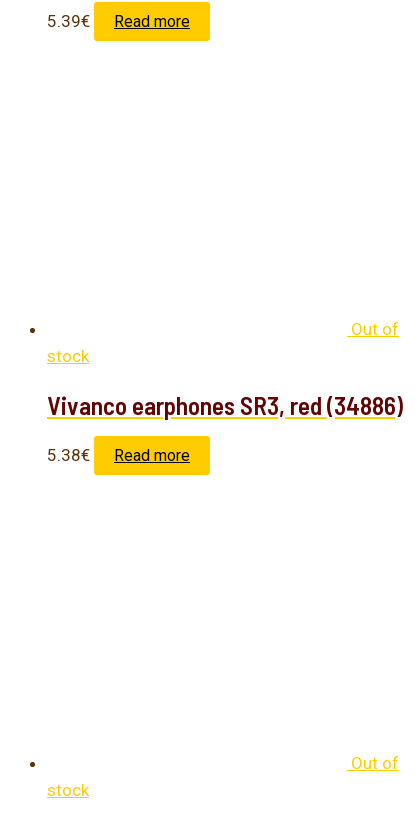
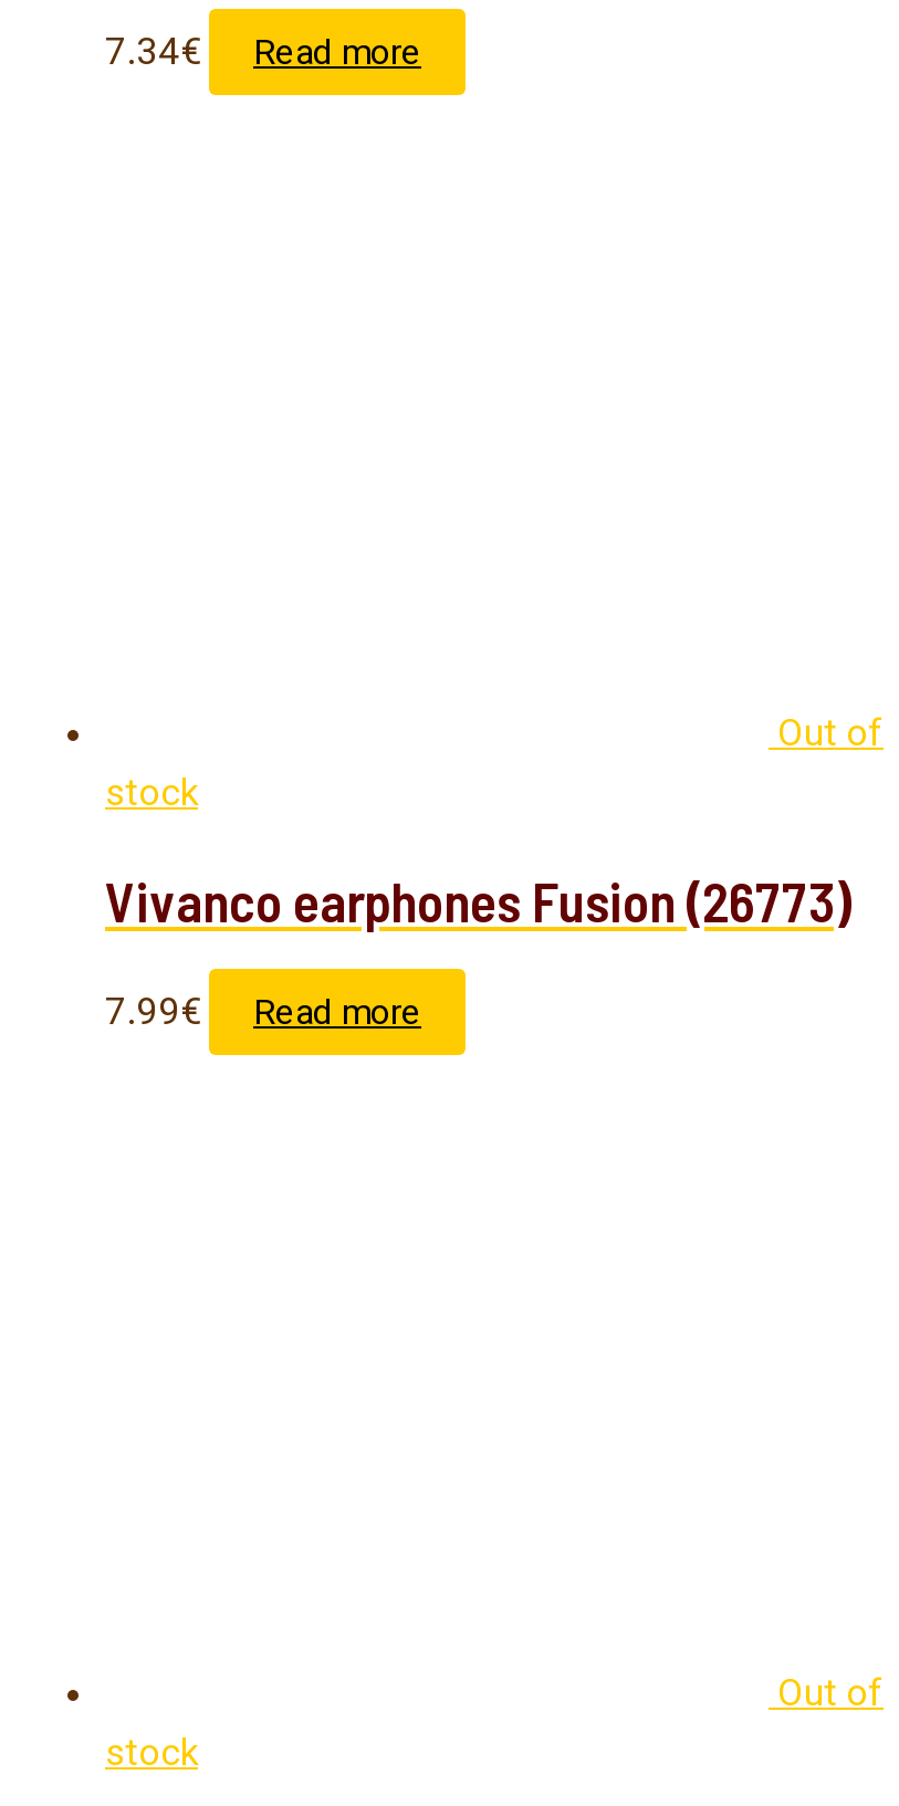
[47,11,190,31] 5.39€ Read more -> [105,28,421,72] 7.34€ Read more
[47,390,403,420] Vivanco earphones SR3, red (34886) -> [105,868,850,934] Vivanco earphones Fusion (26773)
[47,445,190,465] 5.38€ Read more -> [105,989,421,1033] 7.99€ Read more

